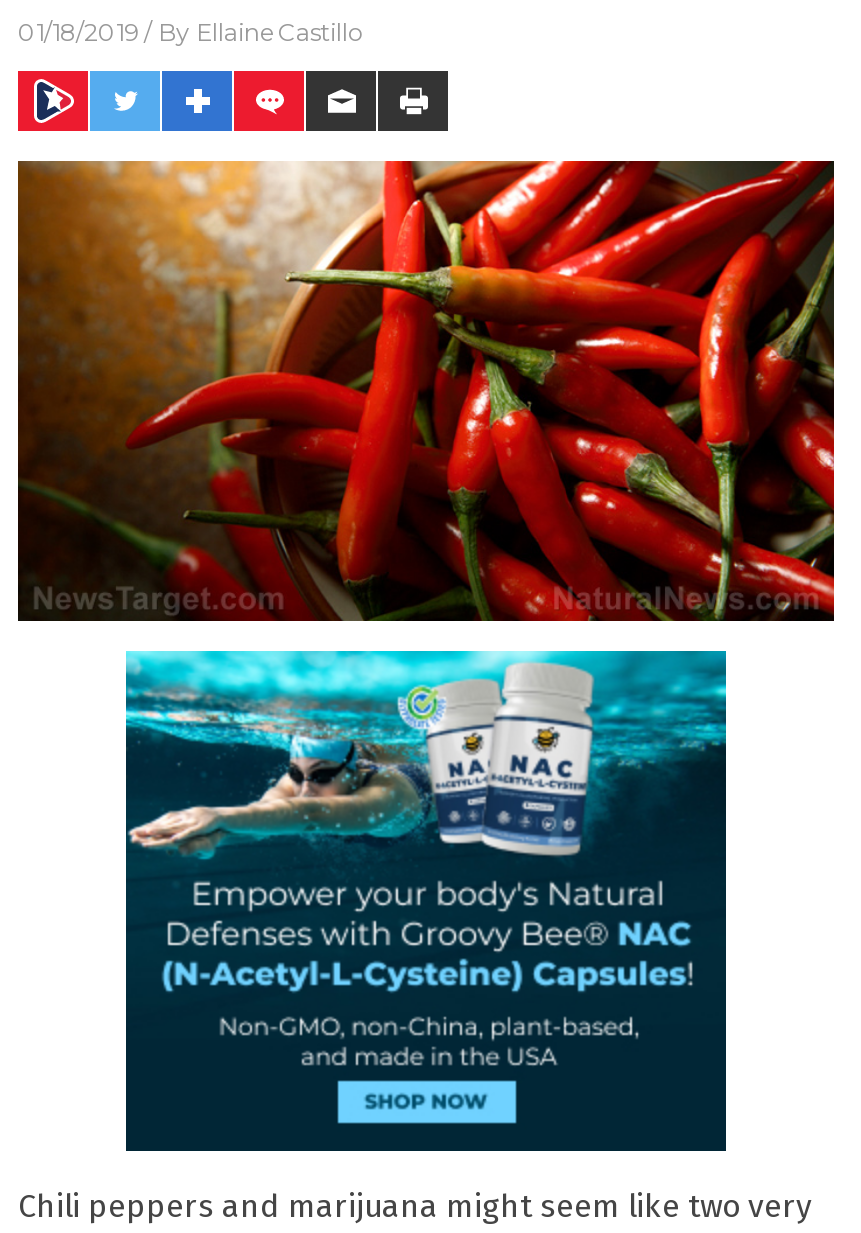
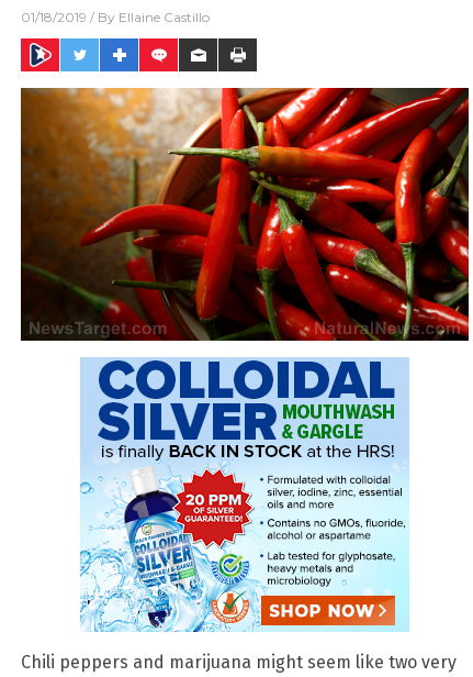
[124,651,728,1153] [image] -> [79,358,409,633] [image]

